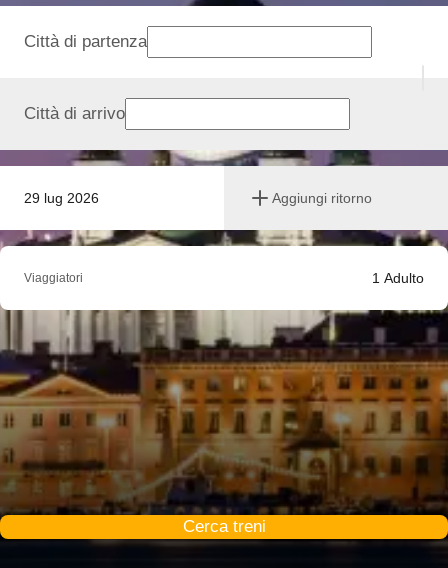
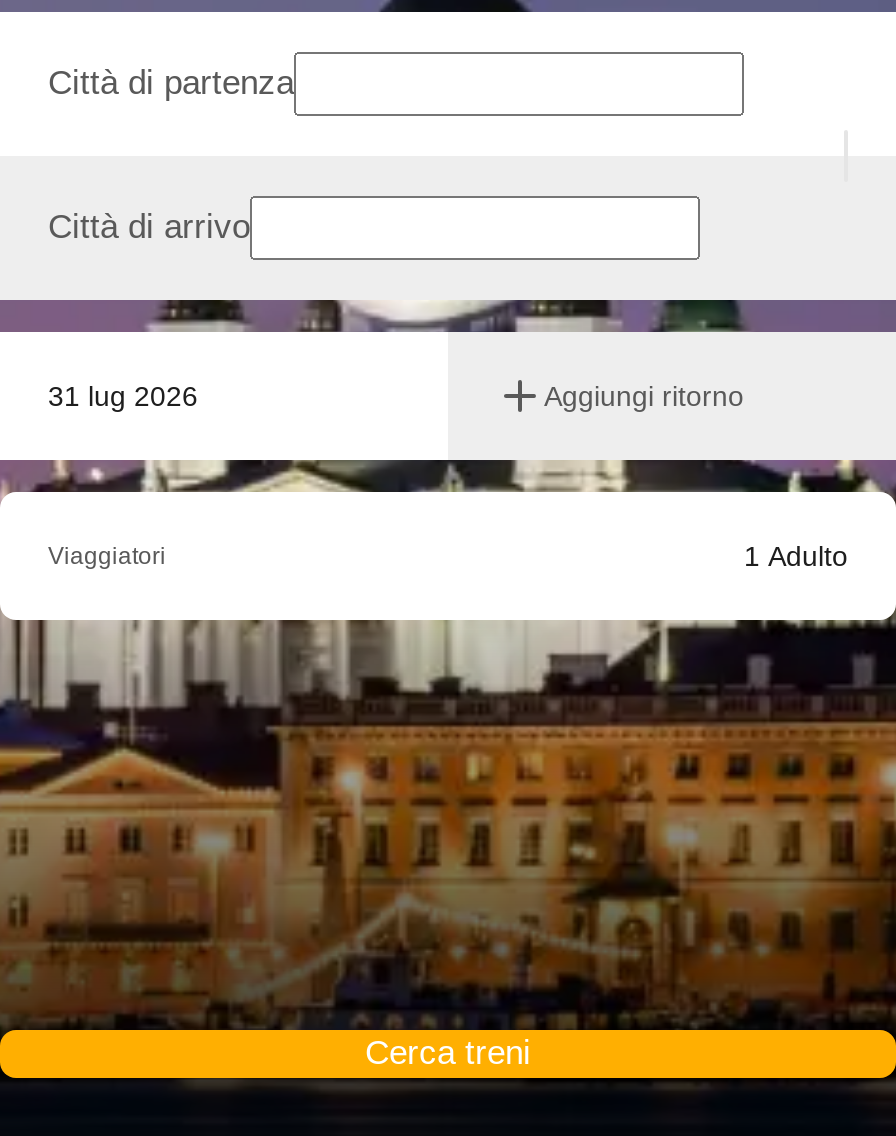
[24,190,99,206] 29 lug 2026 -> [48,380,198,412] 31 lug 2026

